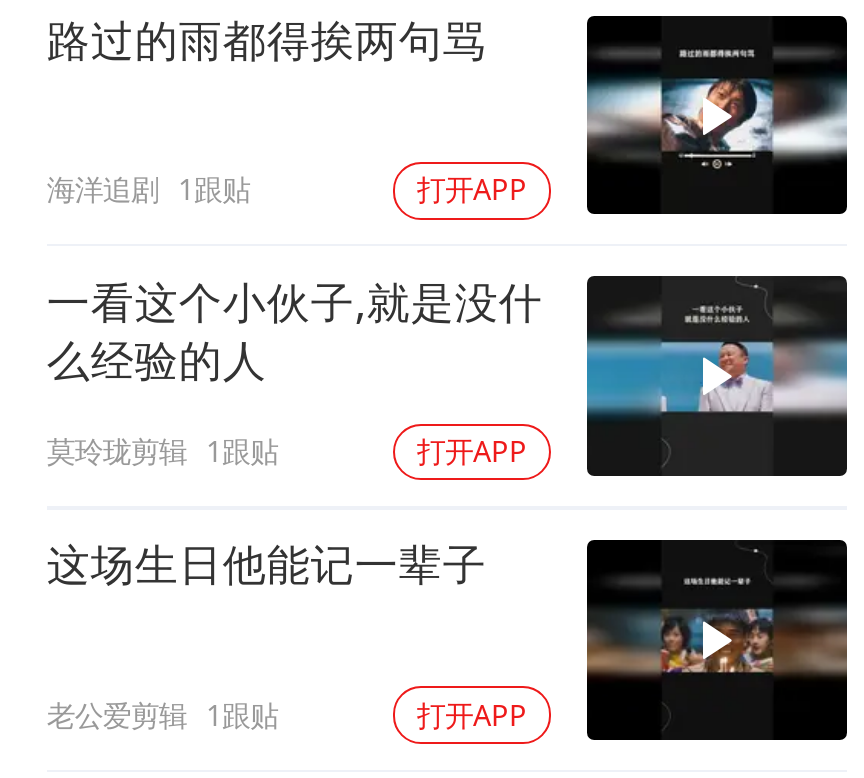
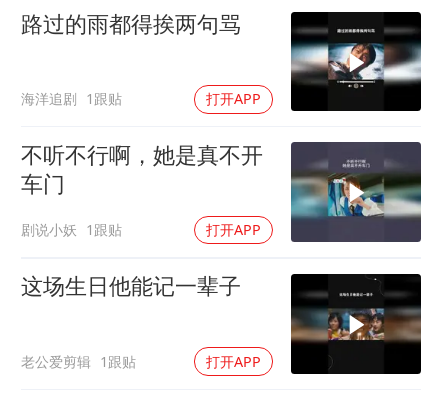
[47,272,849,474] [image] | 一看这个小伙子,就是没什 | 么经验的人 -> [21,140,422,242] [image] | 不听不行啊，她是真不开 | 车门
[47,432,278,470] 莫玲珑剪辑 1跟贴 -> [21,220,122,239] 剧说小妖 1跟贴

